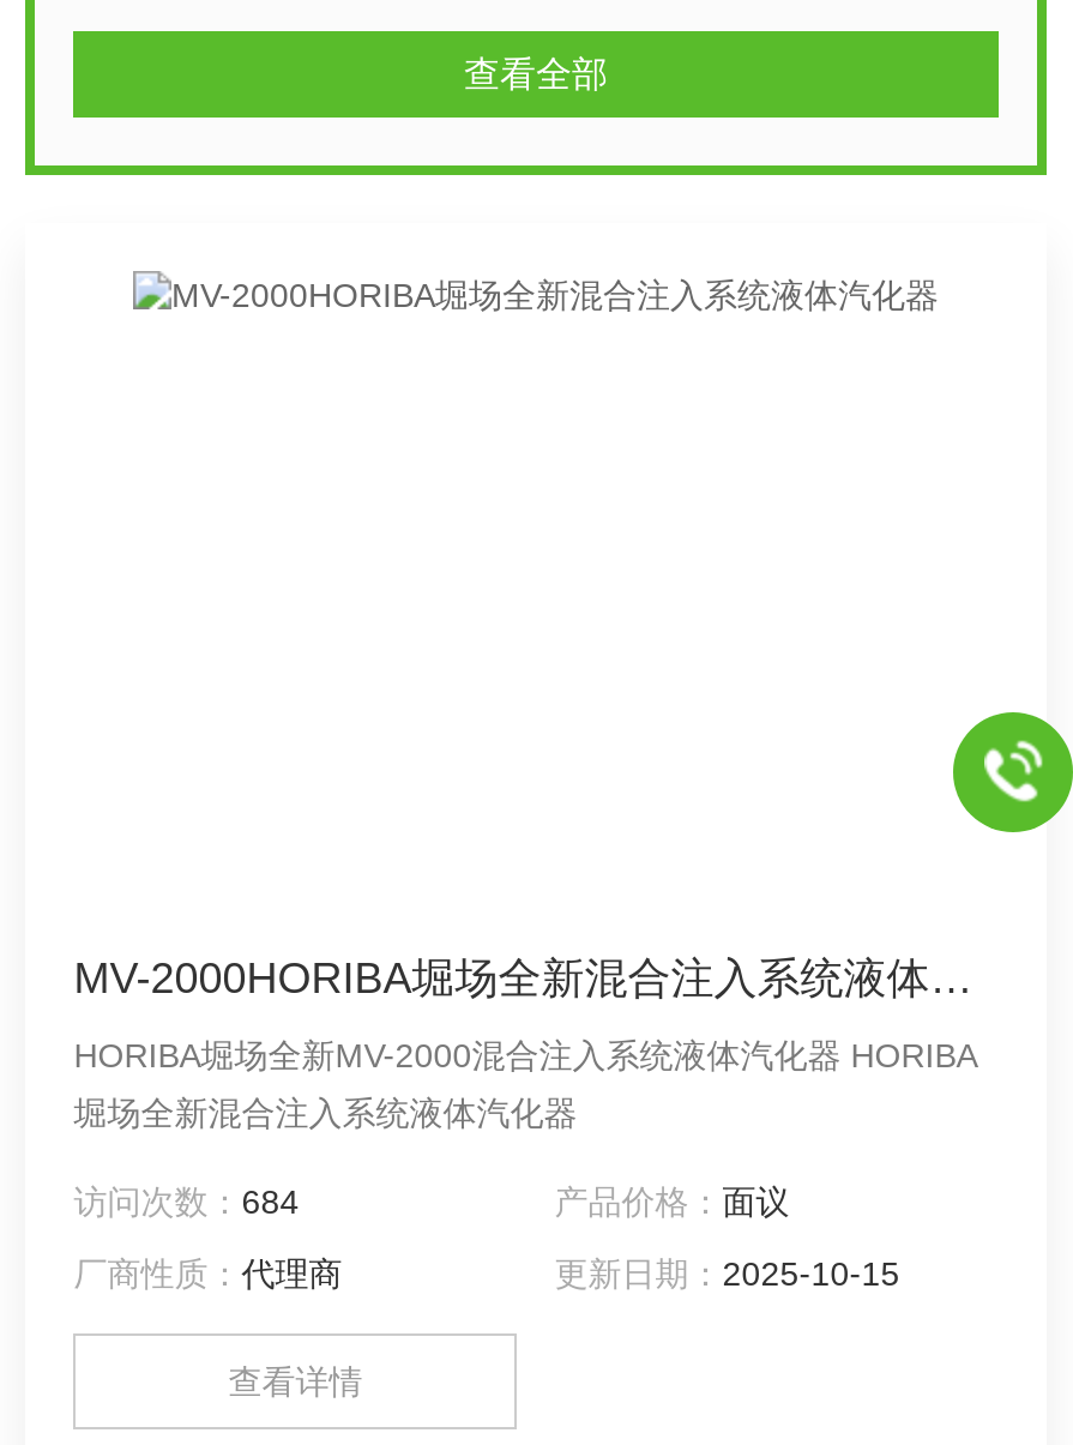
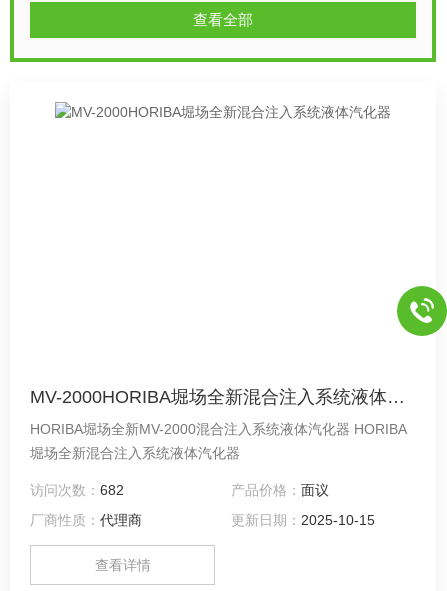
[74,1181,299,1220] 访问次数：684 -> [30,481,124,497] 访问次数：682

